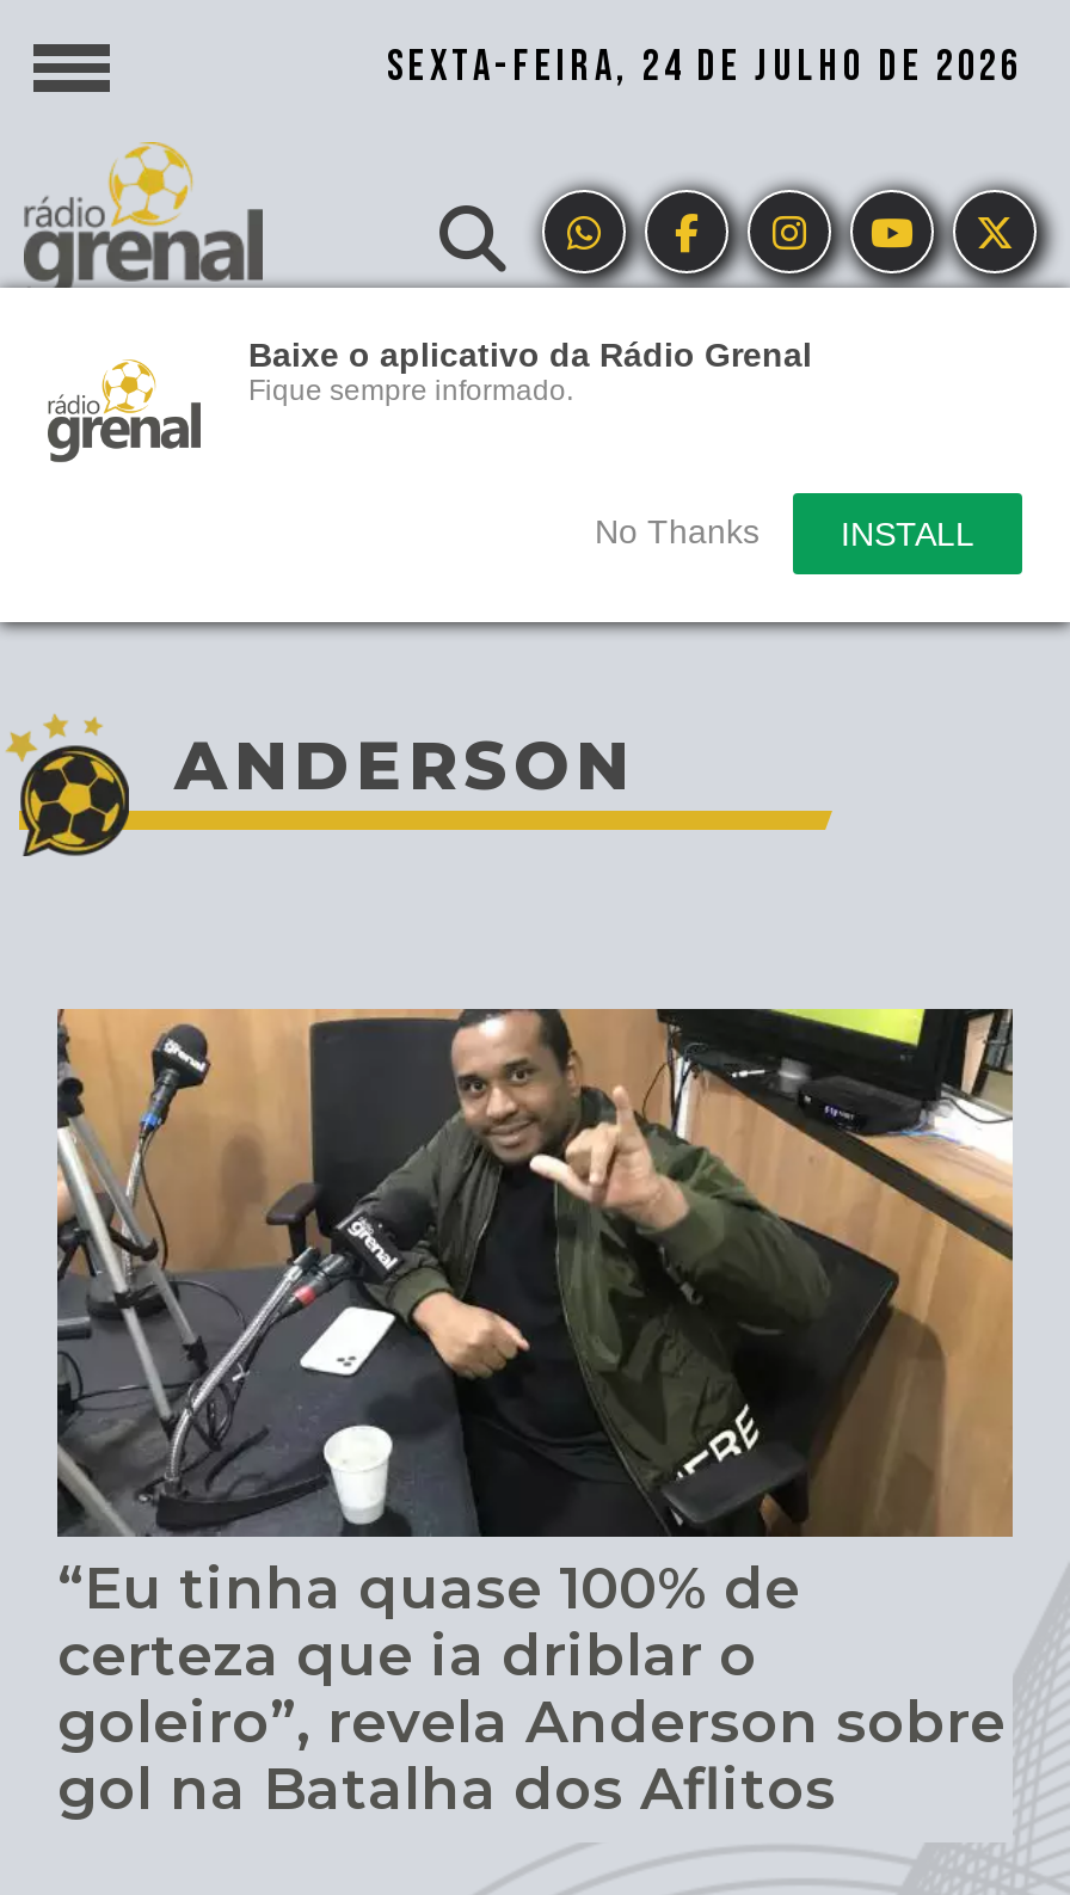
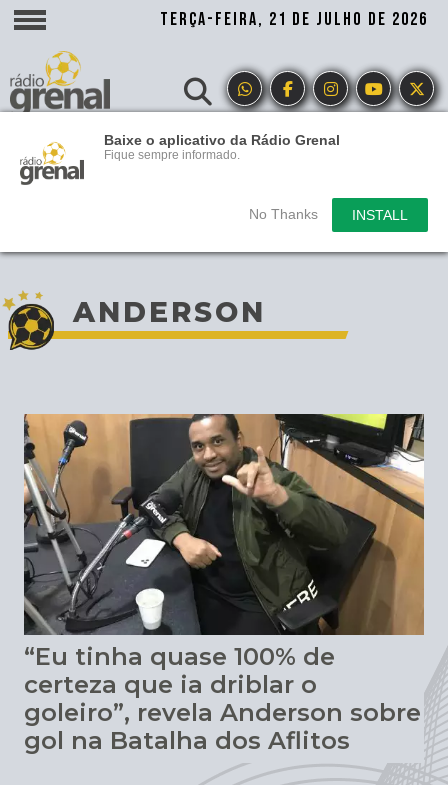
[387,42,1022,92] SEXTA-FEIRA, 24 DE JULHO DE 2026 -> [160,9,428,30] TERÇA-FEIRA, 21 DE JULHO DE 2026

